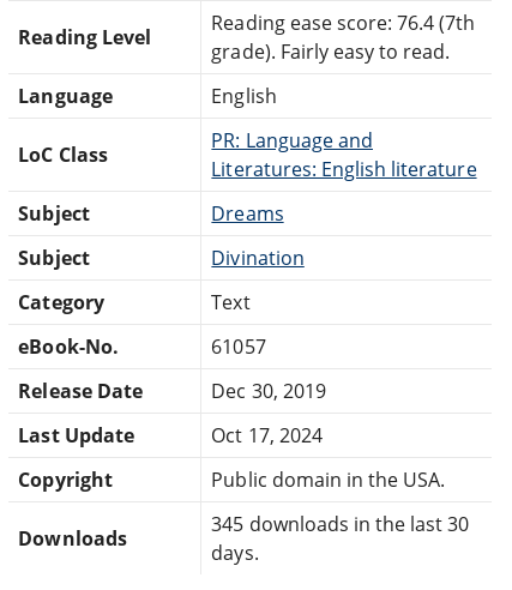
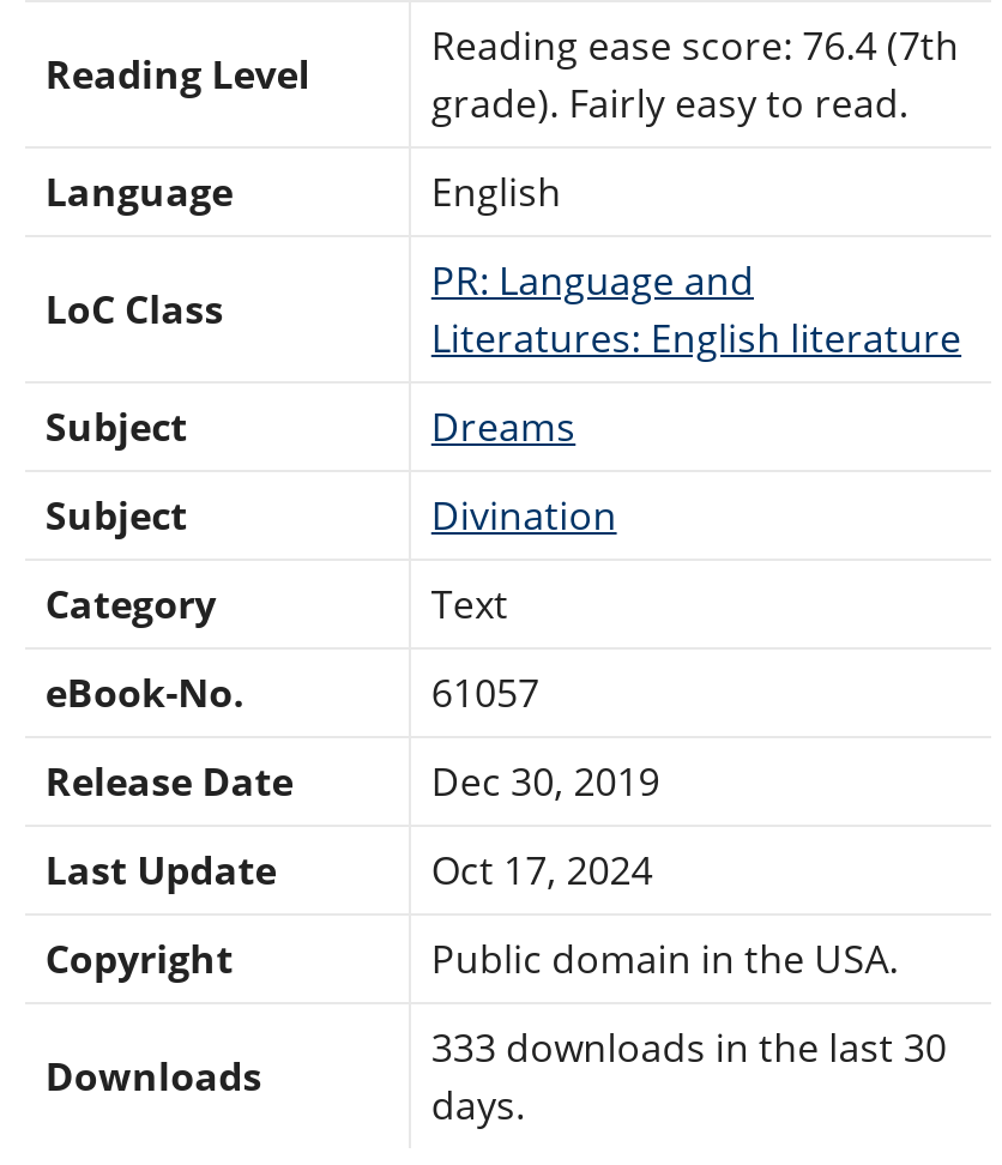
[212,510,469,537] 345 downloads in the last 30 -> [431,1020,947,1073] 333 downloads in the last 30

